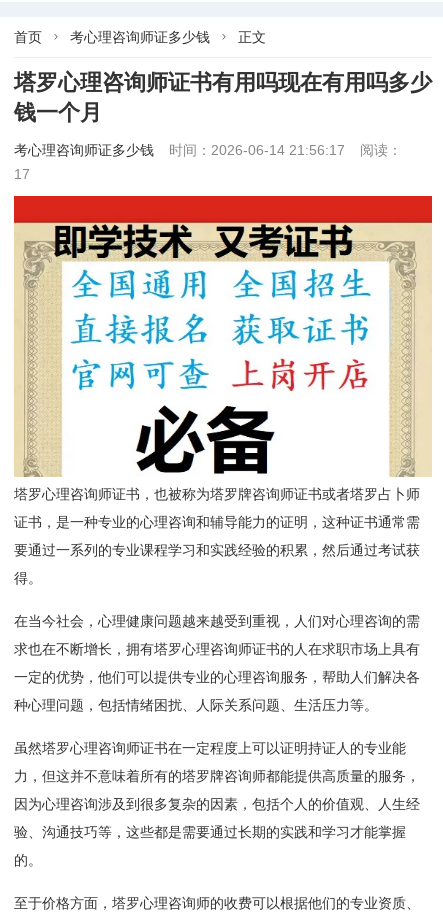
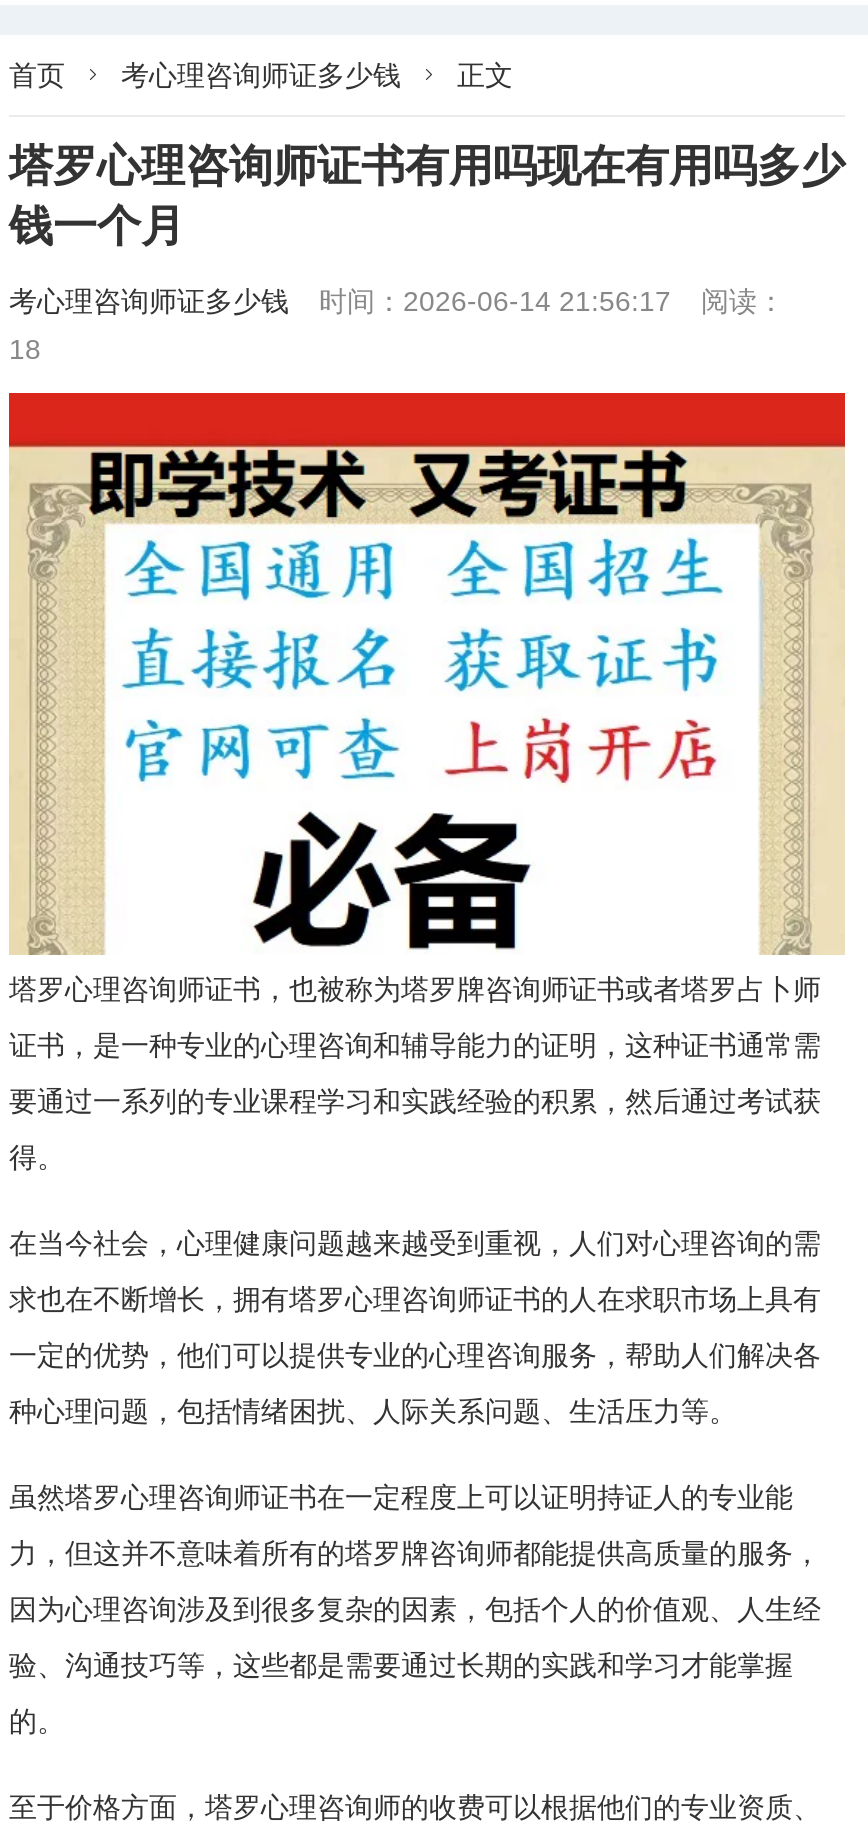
[14,166,30,182] 17 -> [9,333,41,365] 18

